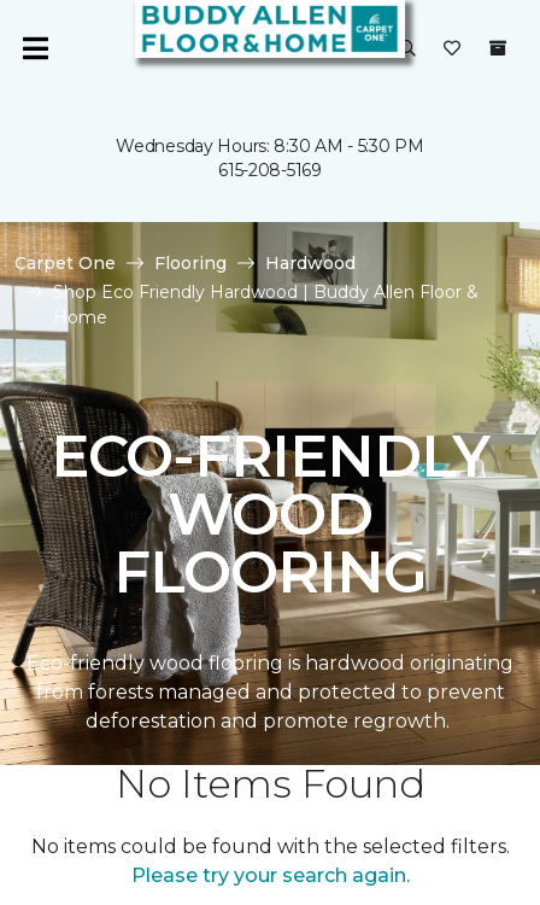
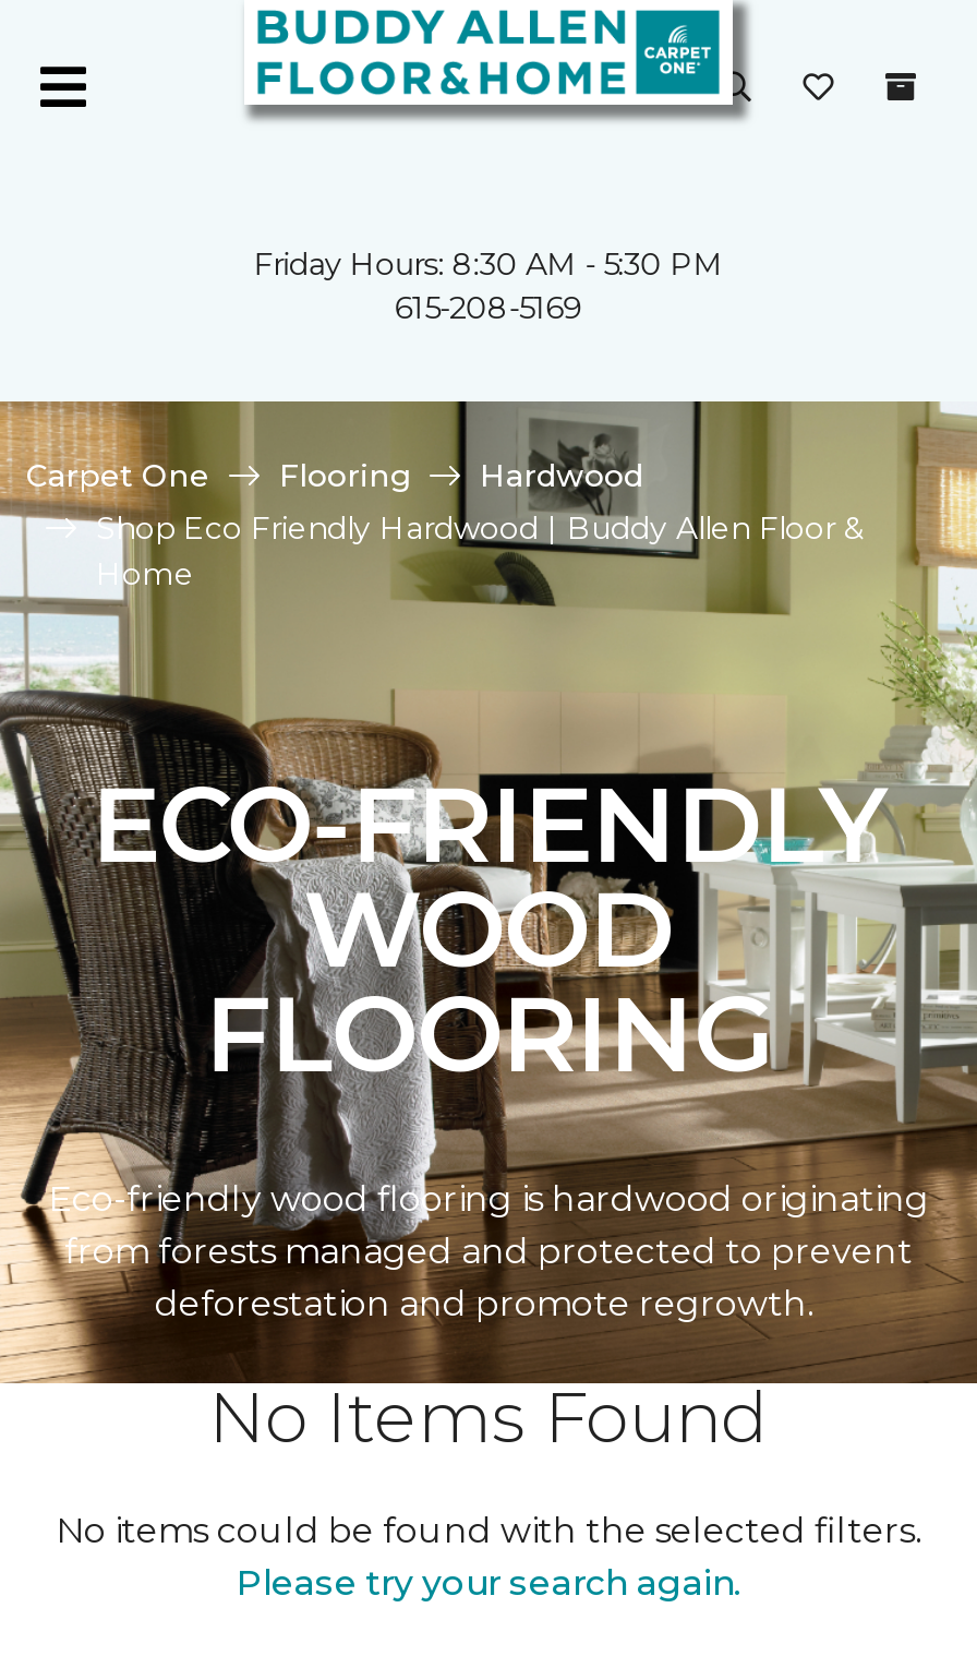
[116,135,424,157] Wednesday Hours: 8:30 AM - 5:30 PM -> [254,244,723,284] Friday Hours: 8:30 AM - 5:30 PM

